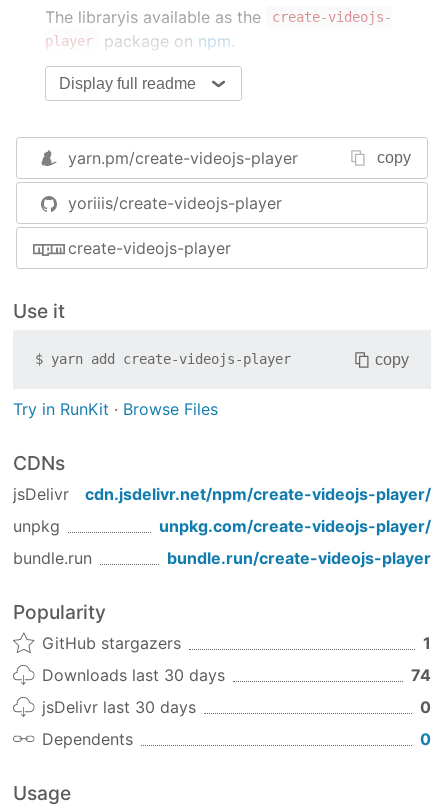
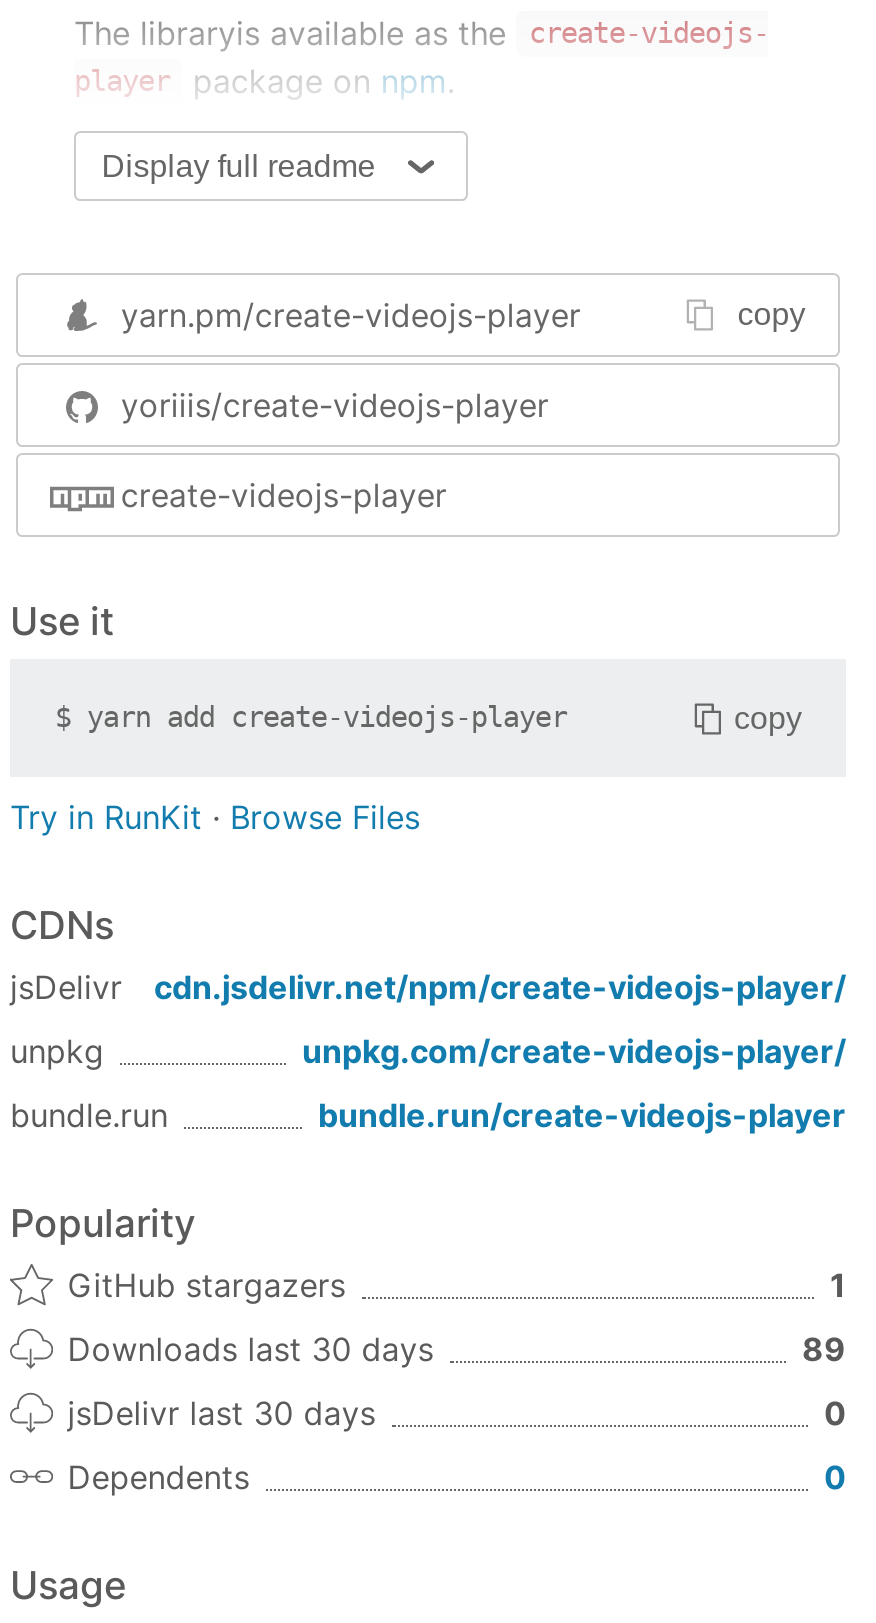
[411,665,431,685] 74 -> [802,1330,846,1370] 89

